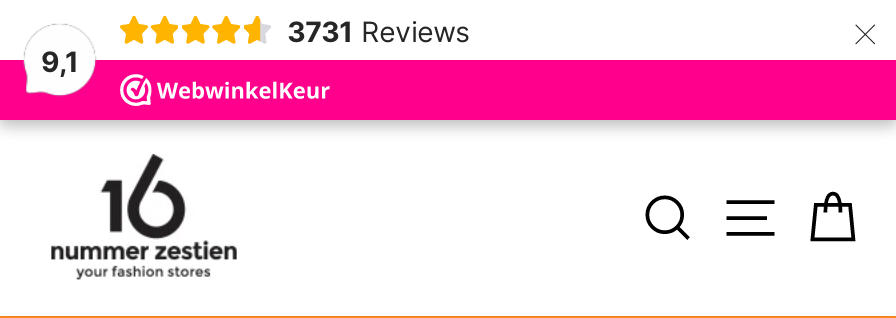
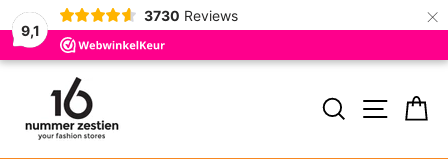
[287,13,469,47] 3731 Reviews -> [144,6,238,23] 3730 Reviews

